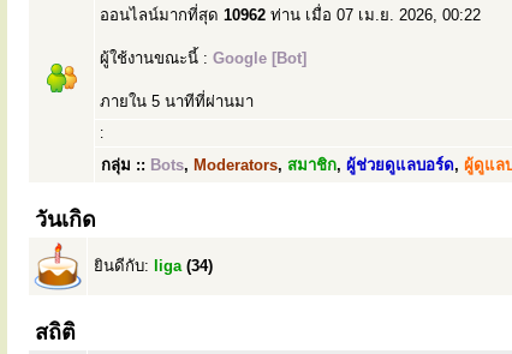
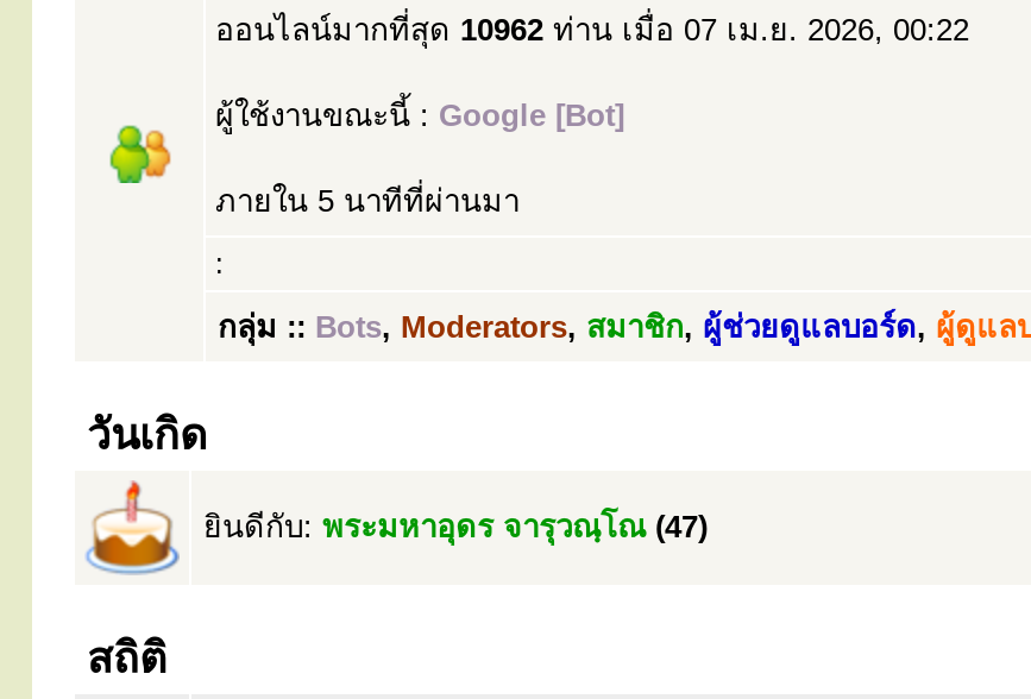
[94,257,213,275] ยินดีกับ: liga (34) -> [203,509,708,544] ยินดีกับ:พระมหาอุดร จารุวณฺโณ(47)

